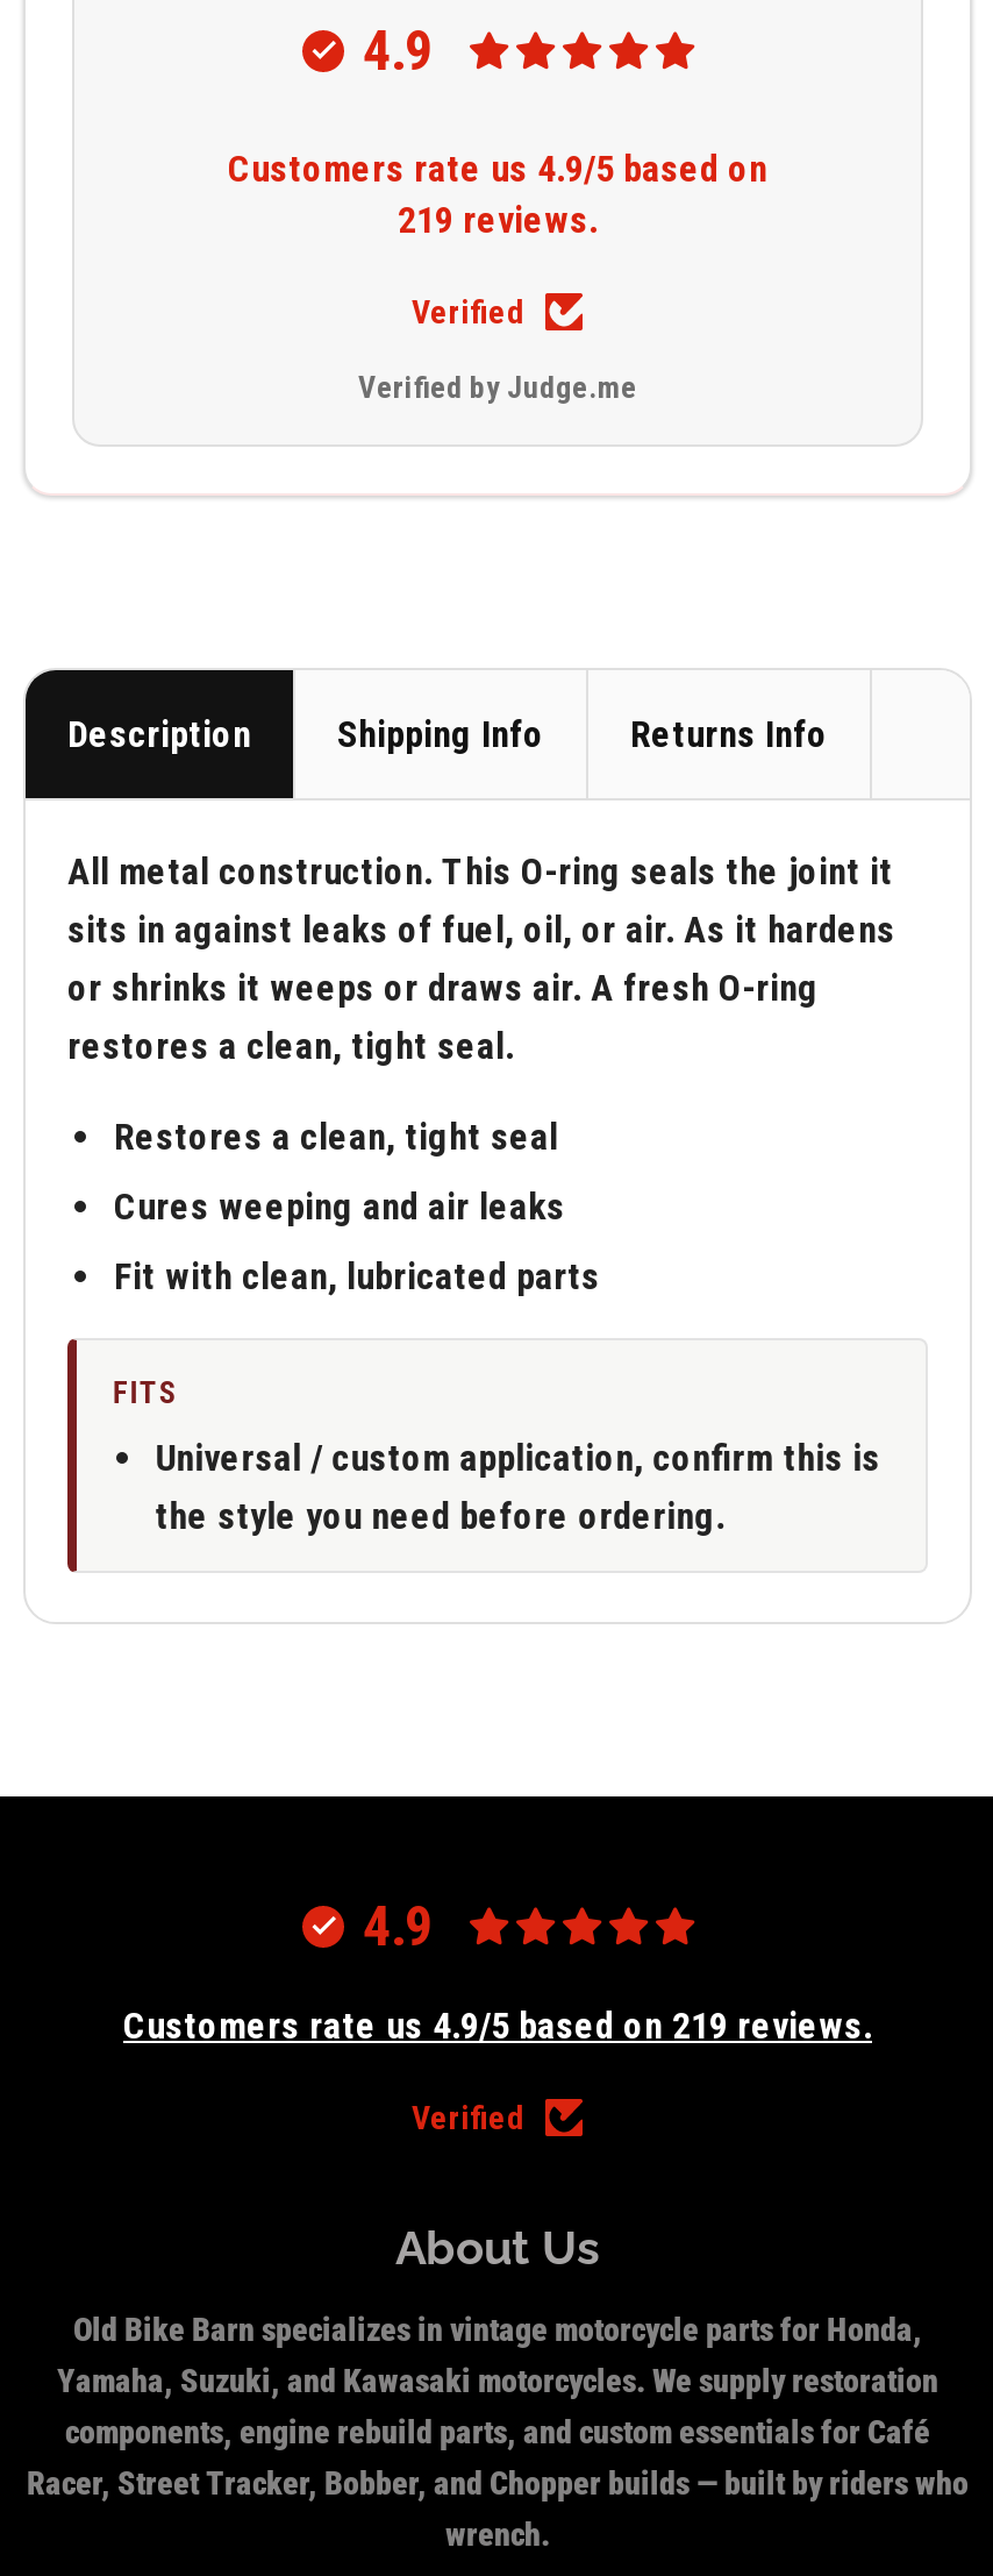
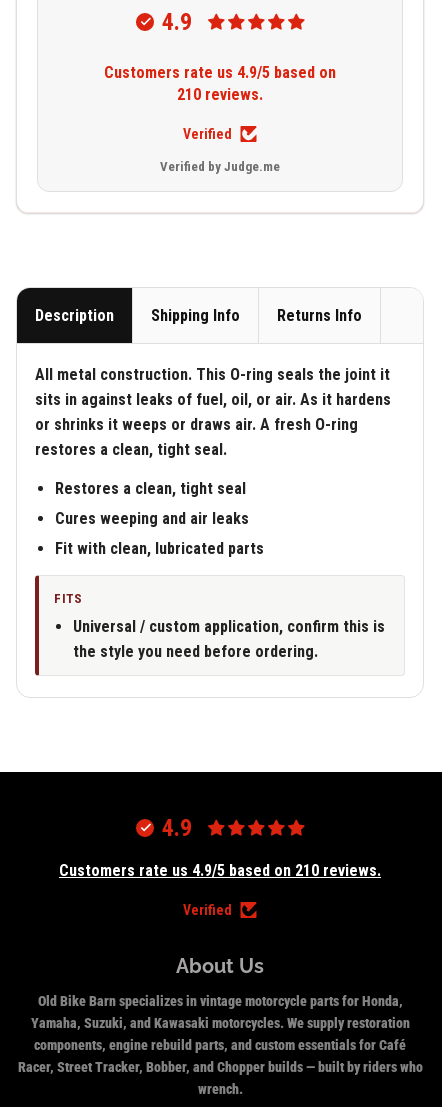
[398,198,598,242] 219 reviews. -> [177,85,263,104] 210 reviews.
[123,2004,872,2048] Customers rate us 4.9/5 based on 219 reviews. -> [59,861,381,880] Customers rate us 4.9/5 based on 210 reviews.

